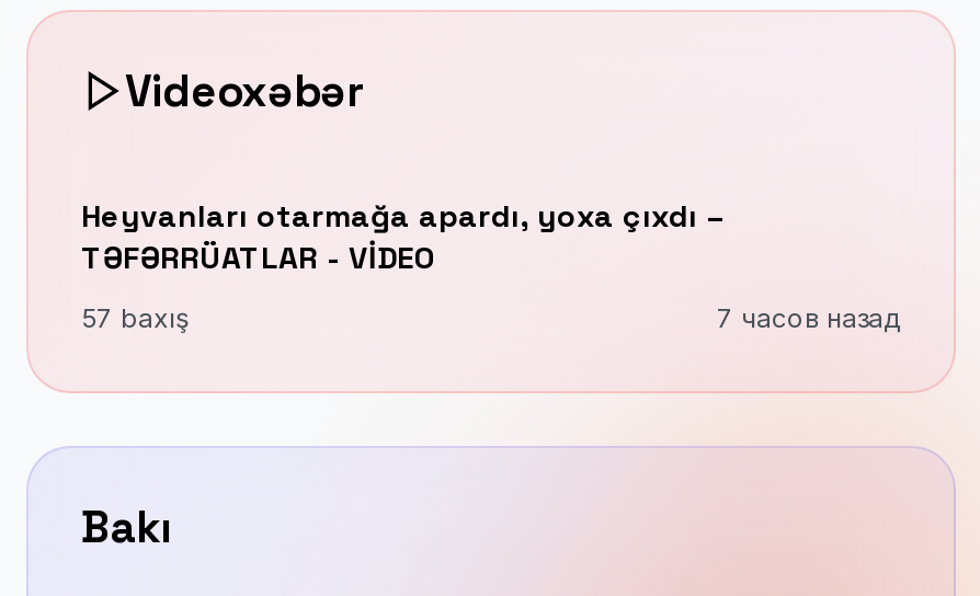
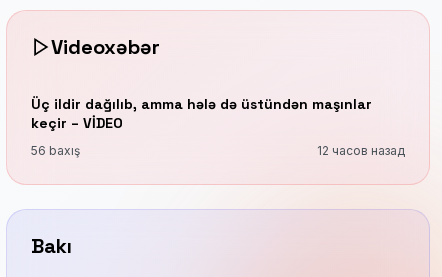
[81,197,723,278] Heyvanları otarmağa apardı, yoxa çıxdı – | TƏFƏRRÜATLAR - VİDEO -> [31,95,372,132] Üç ildir dağılıb, amma hələ də üstündən maşınlar | keçir – VİDEO
[81,302,901,335] 57 baxış | 7 часов назад -> [31,143,405,158] 56 baxış | 12 часов назад

